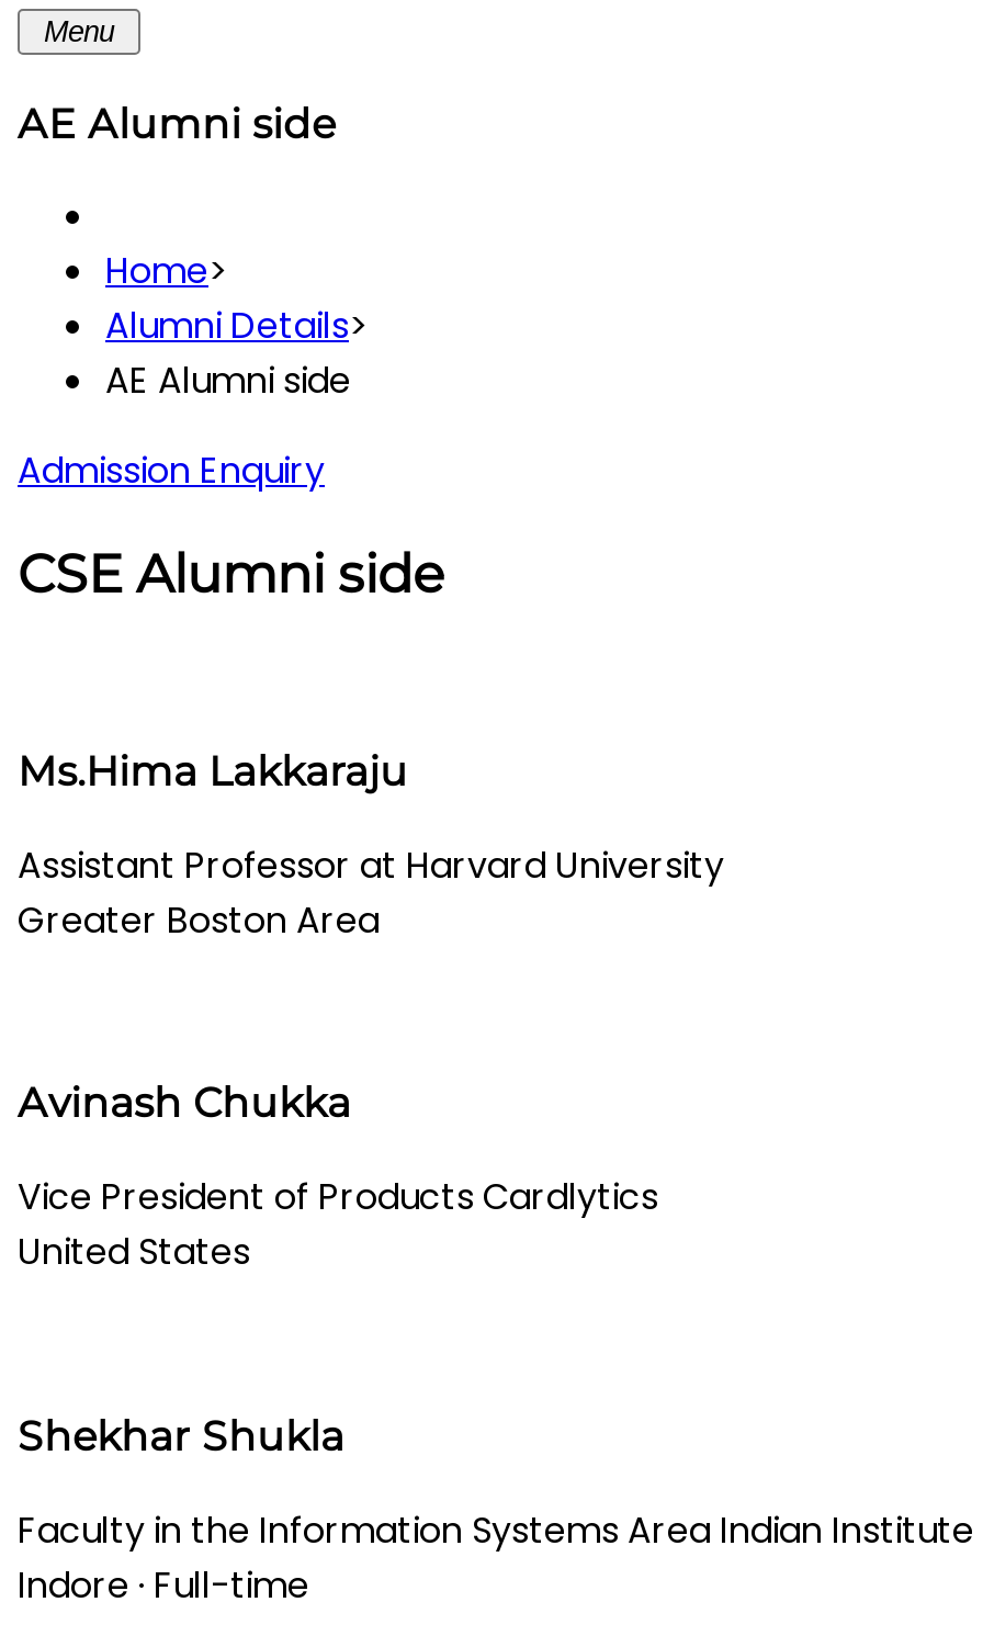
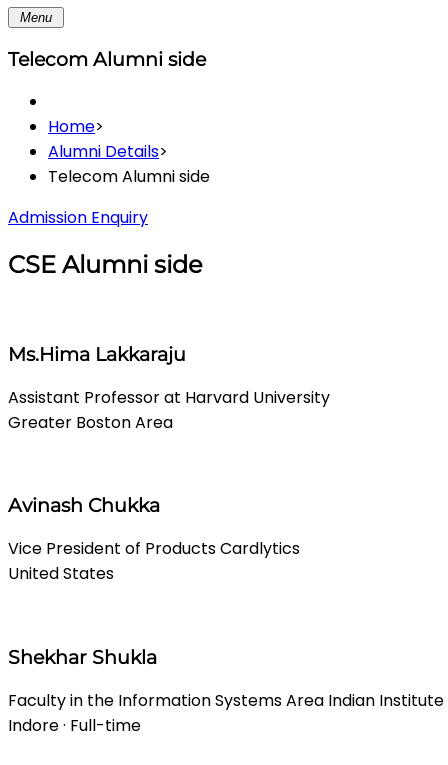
[18,98,336,149] AE Alumni side -> [8,48,206,71] Telecom Alumni side
[105,356,351,407] AE Alumni side -> [48,165,210,188] Telecom Alumni side

